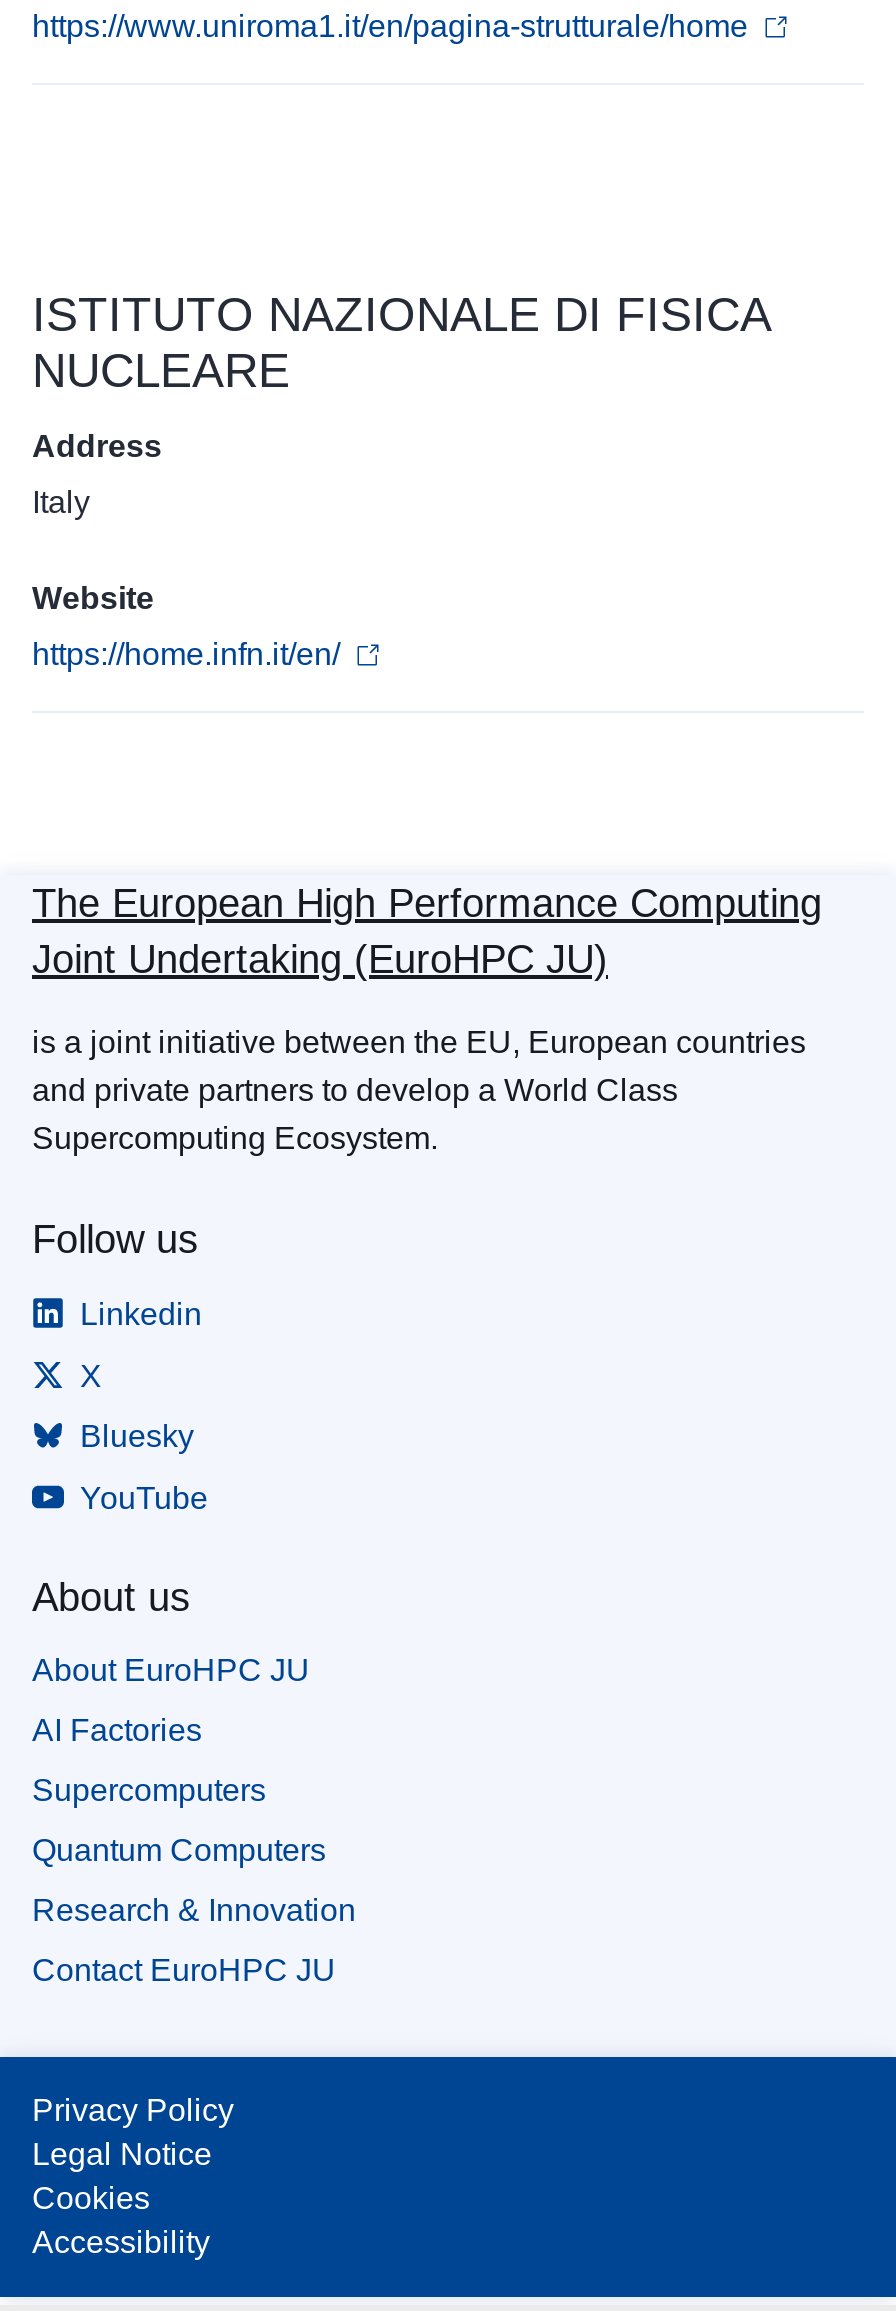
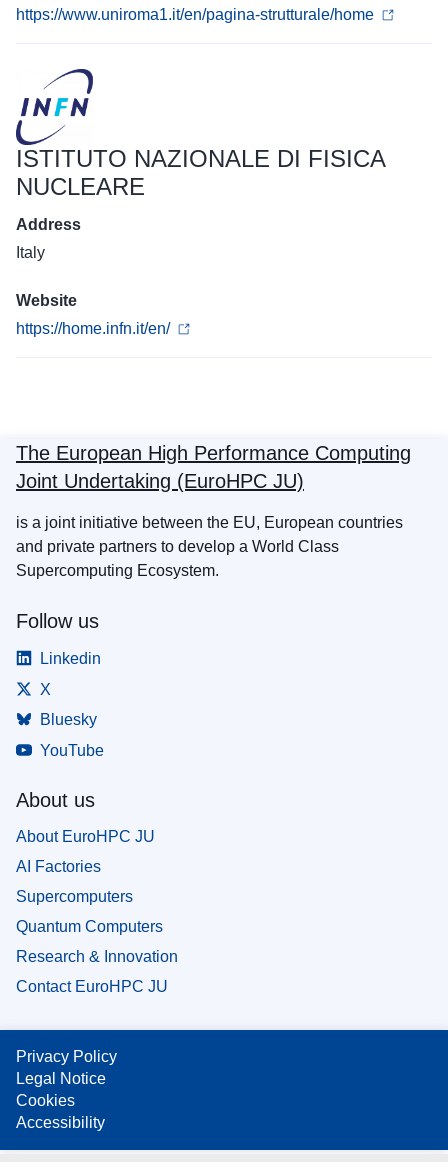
none -> [15,68,94,143] [image]

